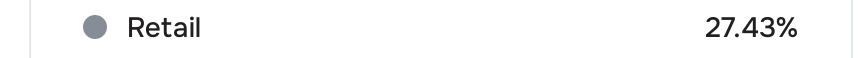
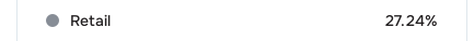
[705,9,799,45] 27.43% -> [385,11,438,30] 27.24%

